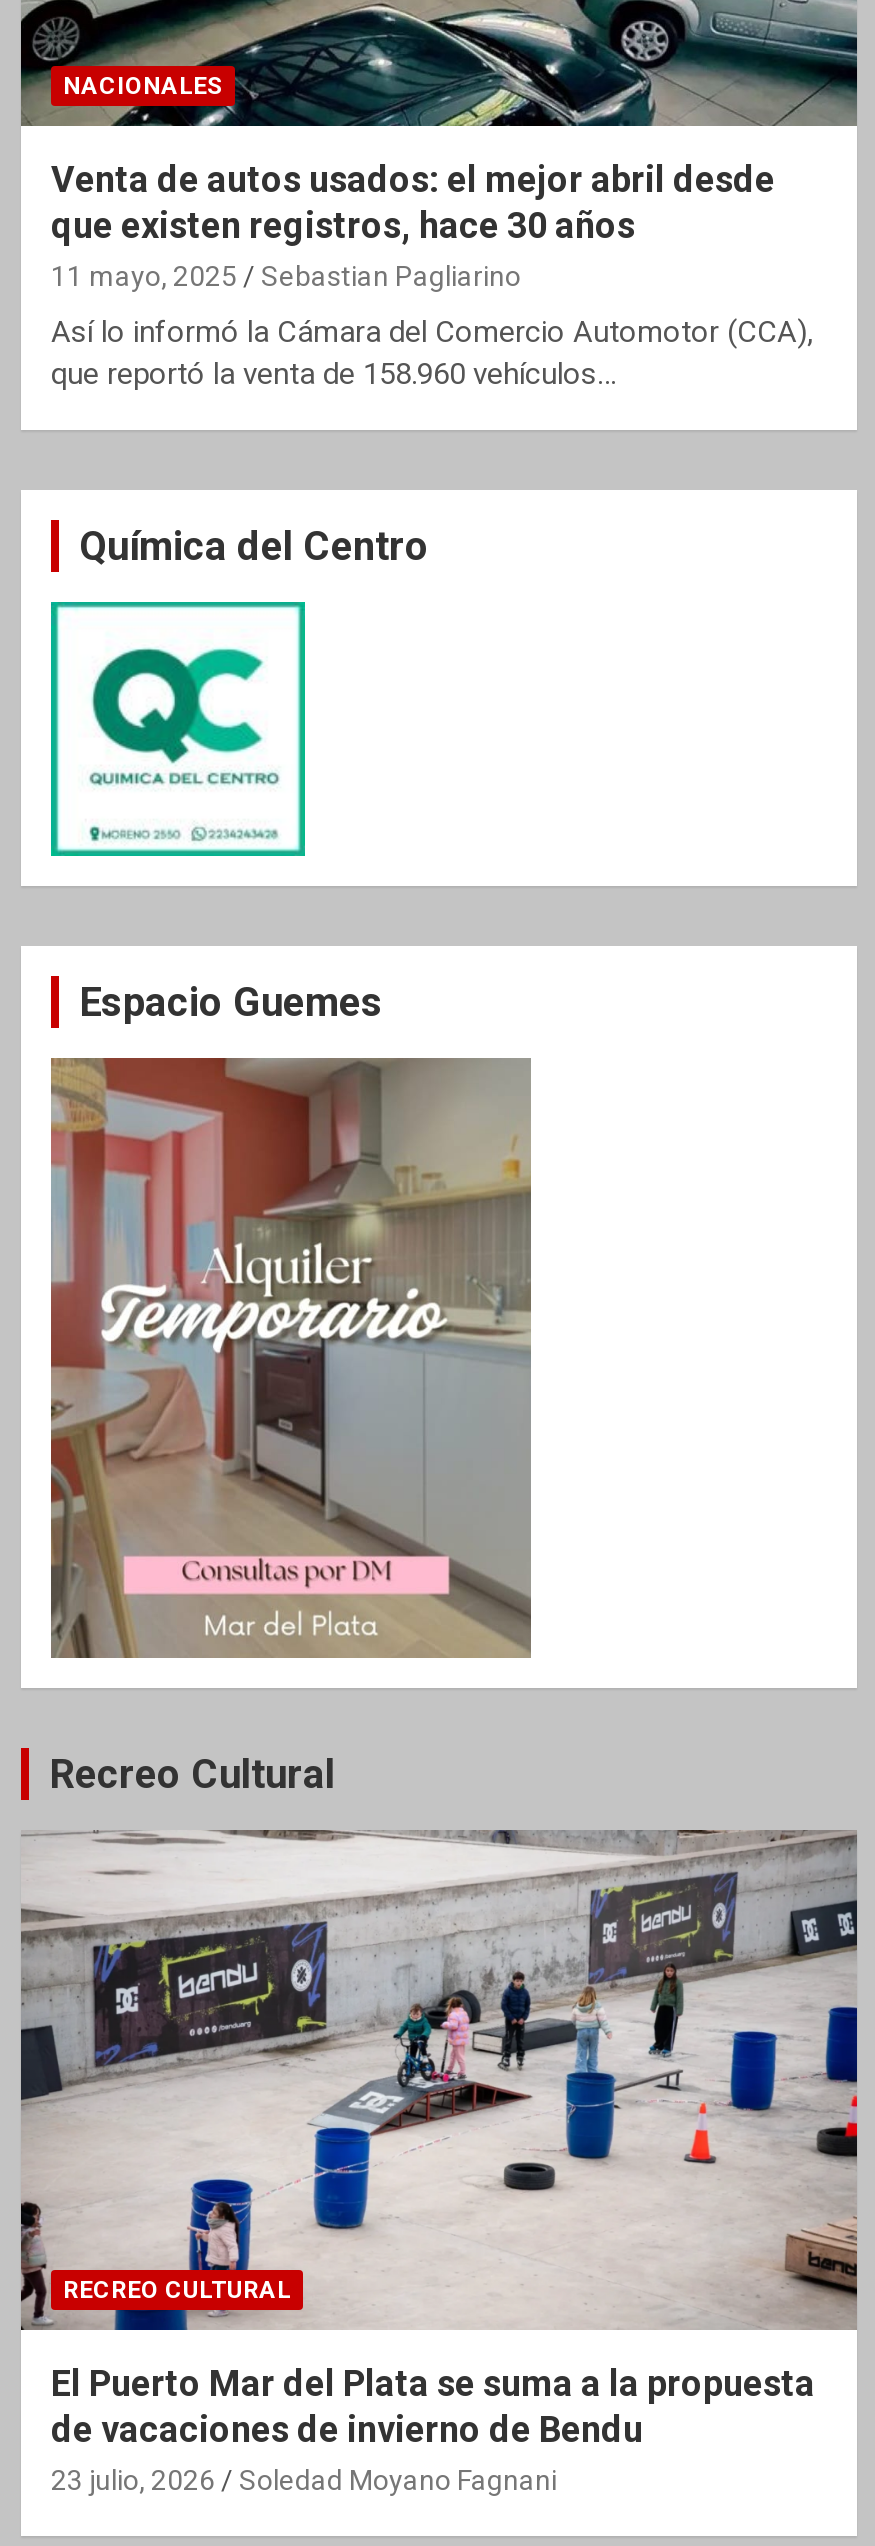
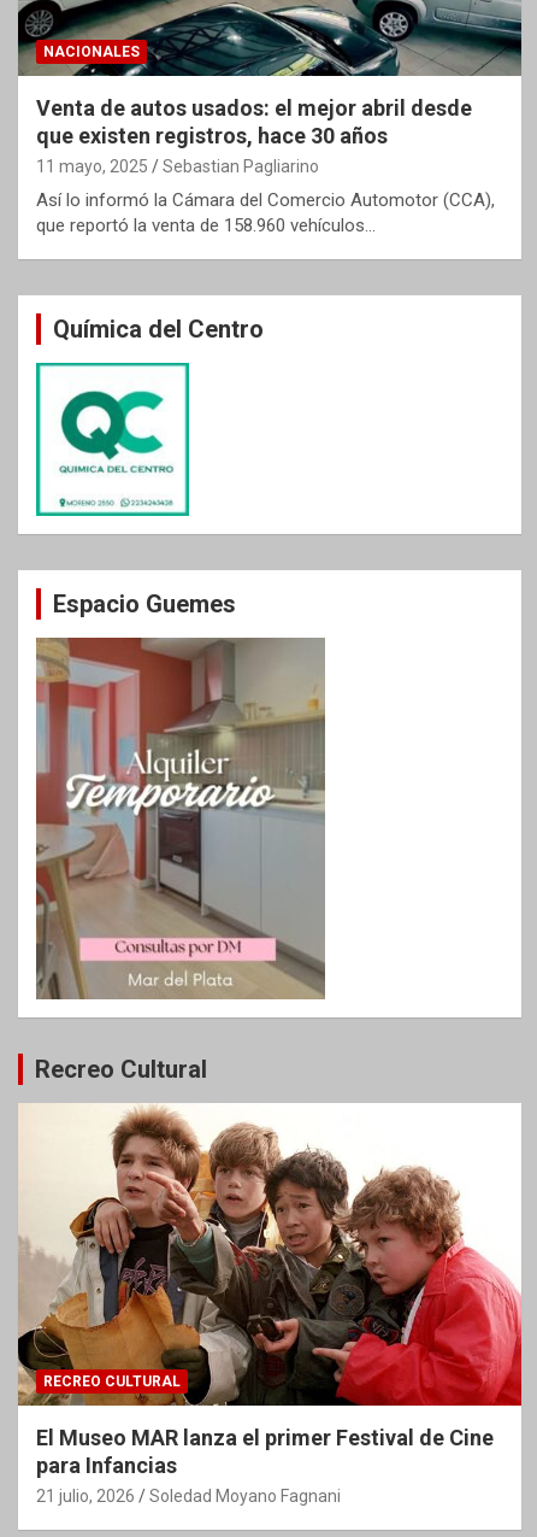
[19,1828,859,2497] [image] | El Puerto Mar del Plata se suma a la propuesta | de vacaciones de invierno de Bendu | 23 julio, 2026 -> [18,1103,523,1505] [image] | El Museo MAR lanza el primer Festival de Cine | para Infancias | 21 julio, 2026

